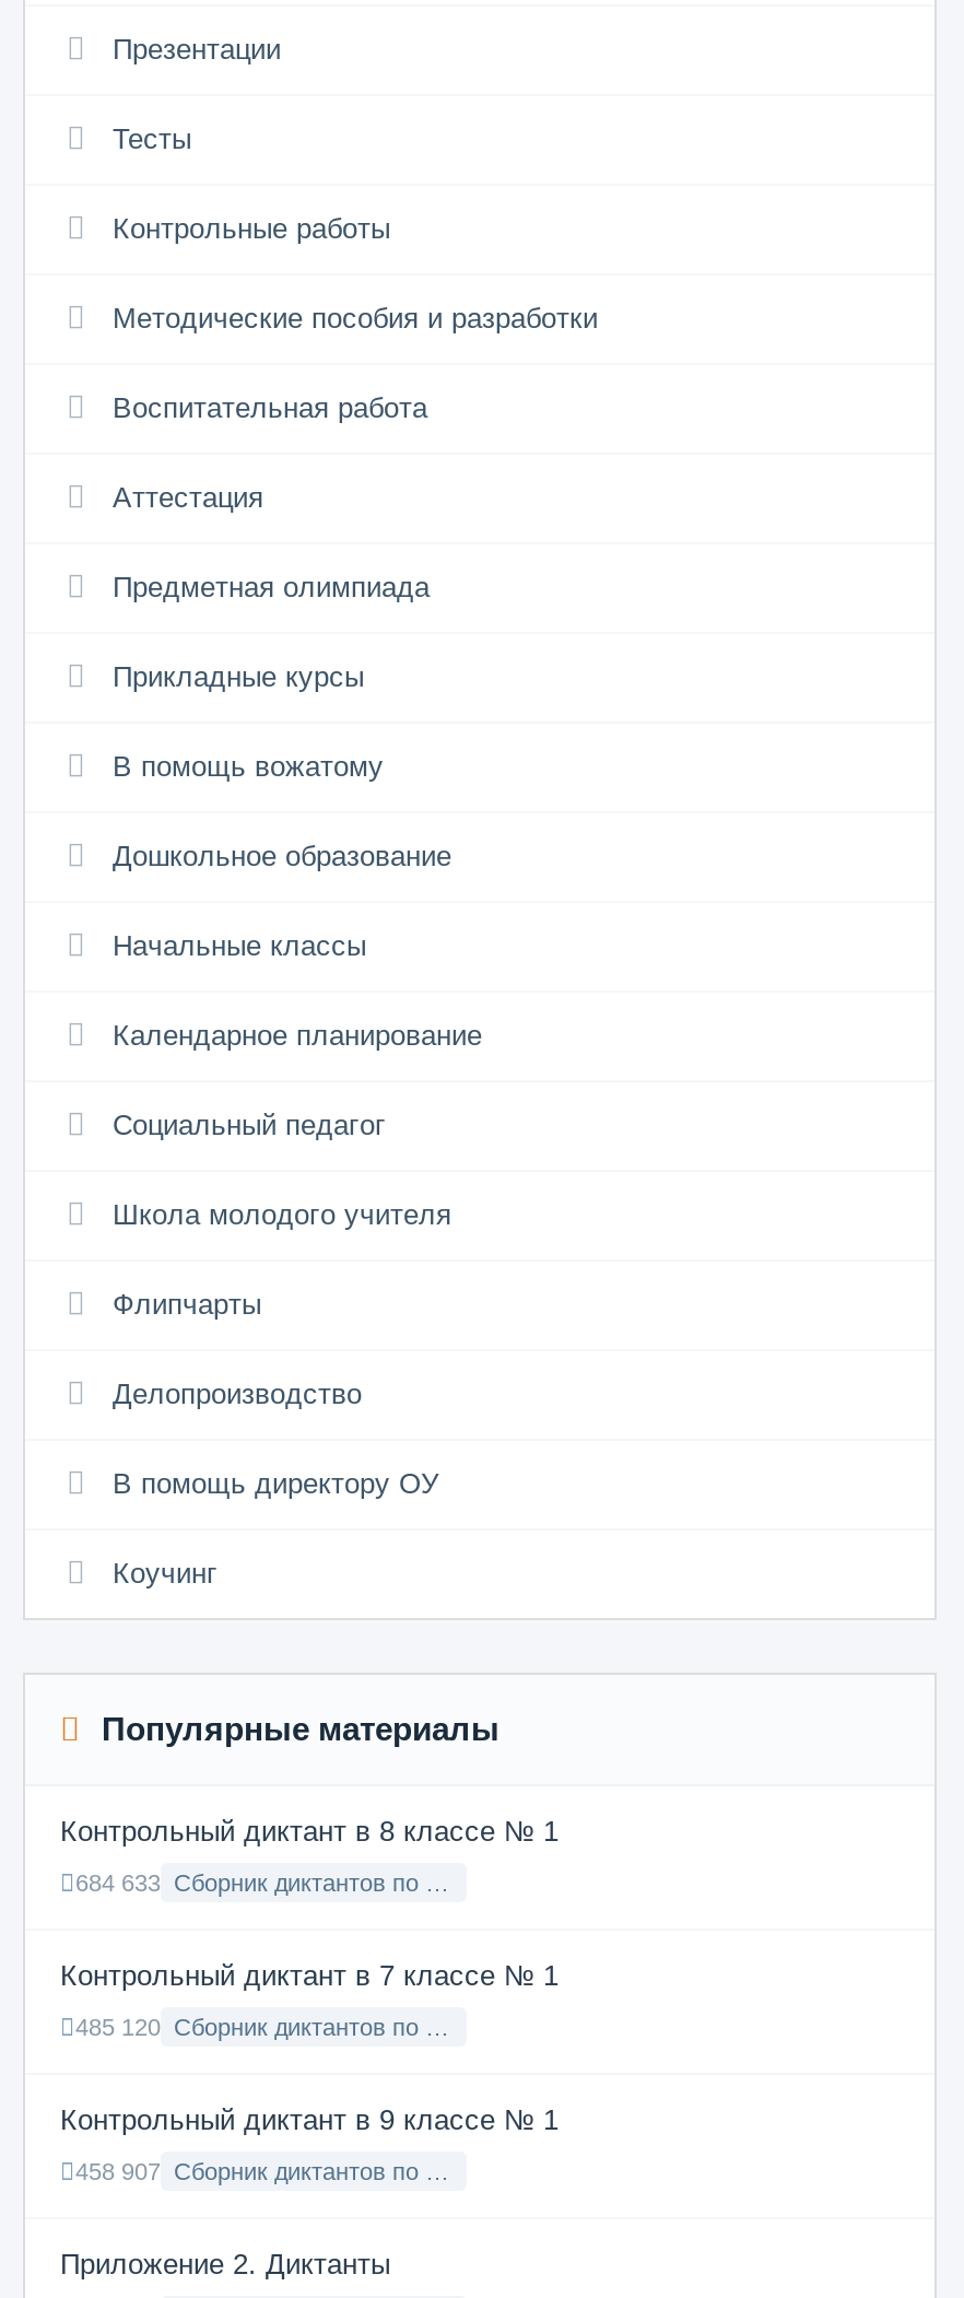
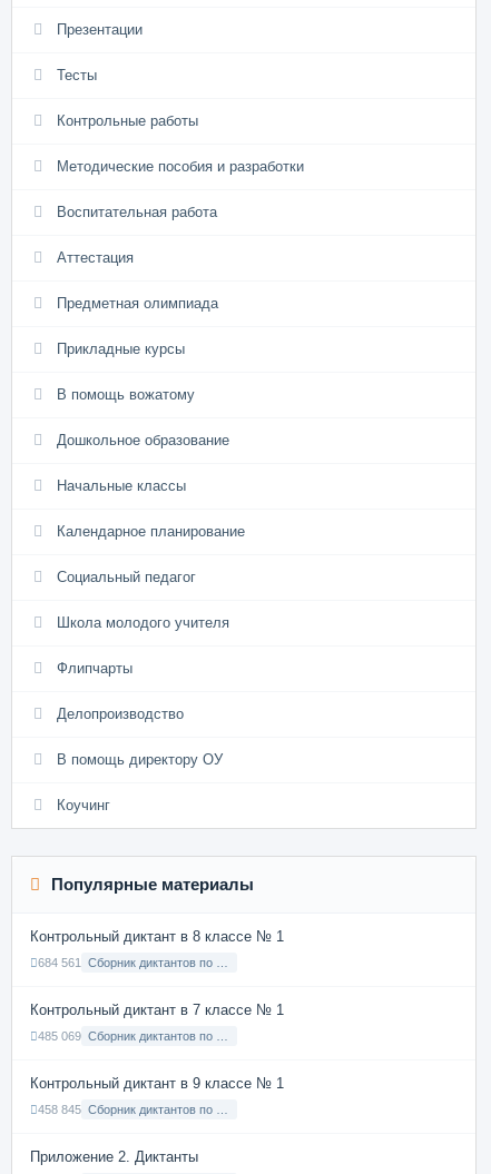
[75,1869,161,1896] 684 633 -> [38,956,81,969] 684 561
[75,2014,161,2040] 485 120 -> [38,1029,81,1043] 485 069
[75,2158,161,2184] 458 907 -> [38,1103,81,1116] 458 845

